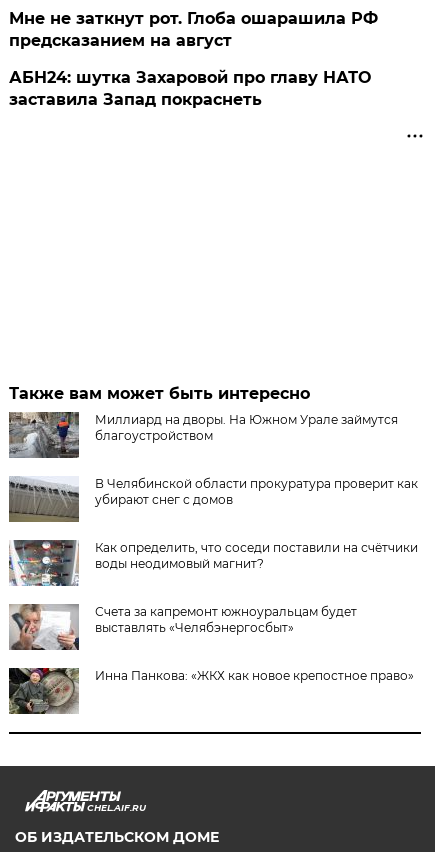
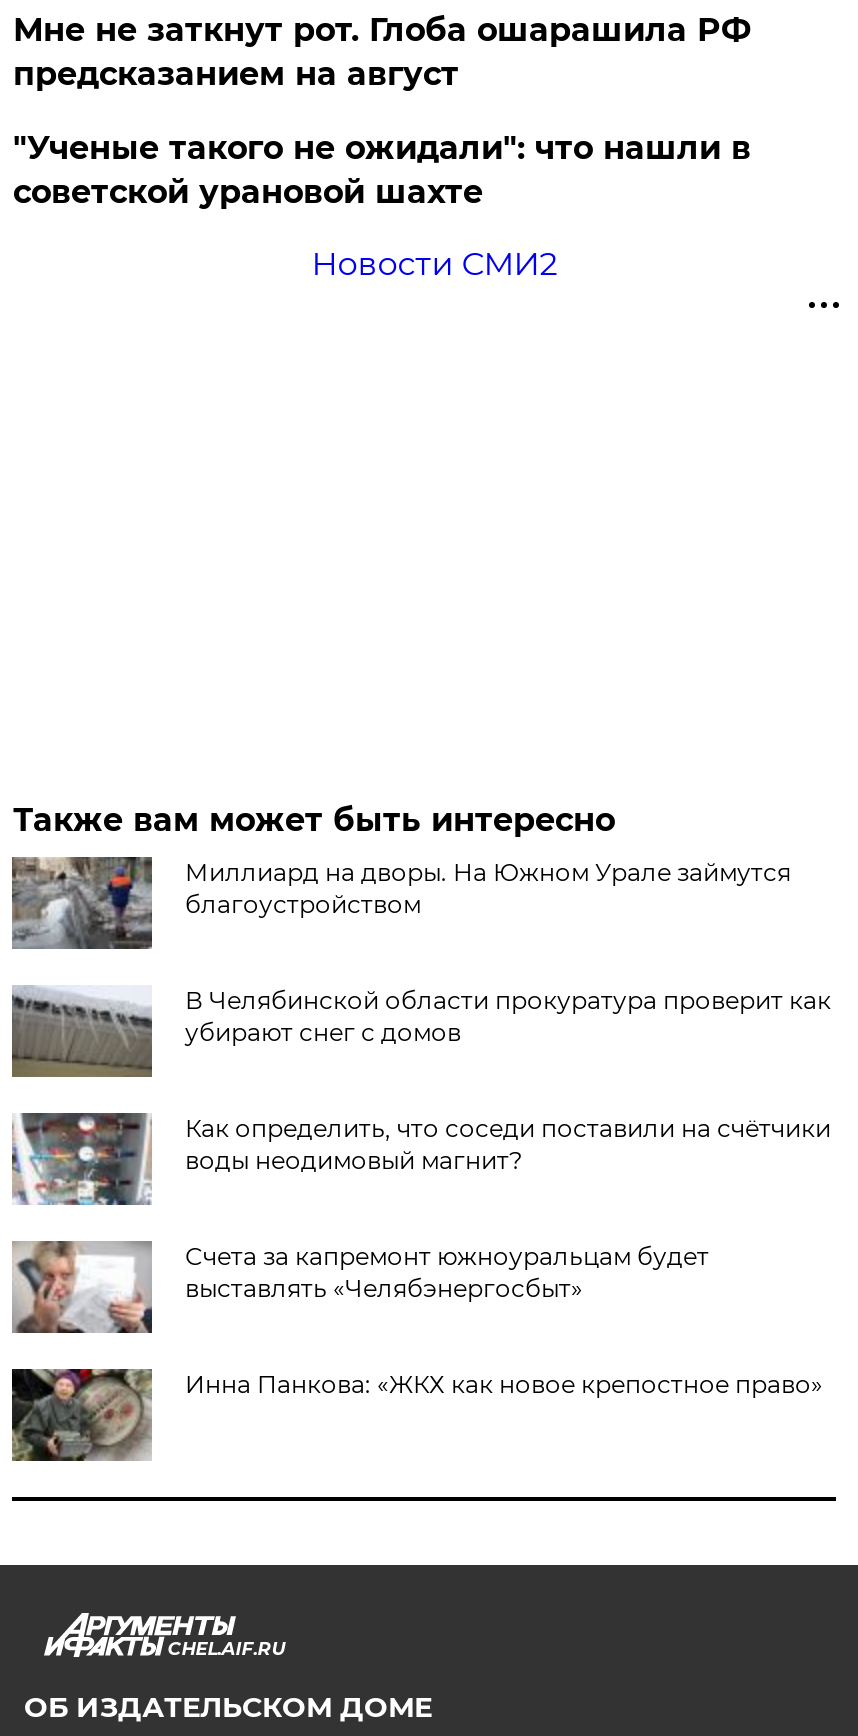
[9,68,371,109] АБН24: шутка Захаровой про главу НАТО | заставила Запад покраснеть -> [13,129,751,283] "Ученые такого не ожидали": что нашли в | советской урановой шахте | Новости СМИ2

